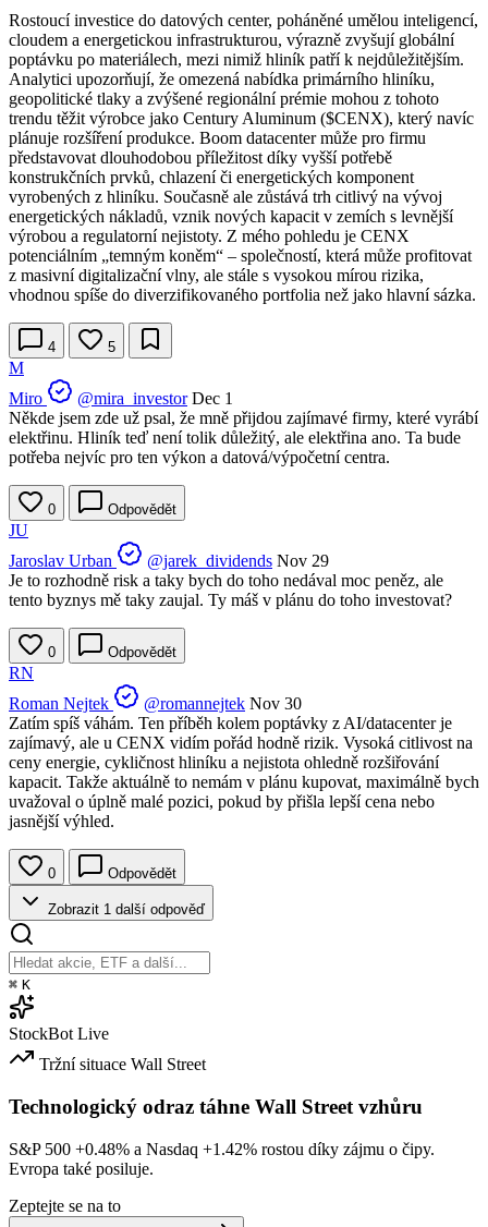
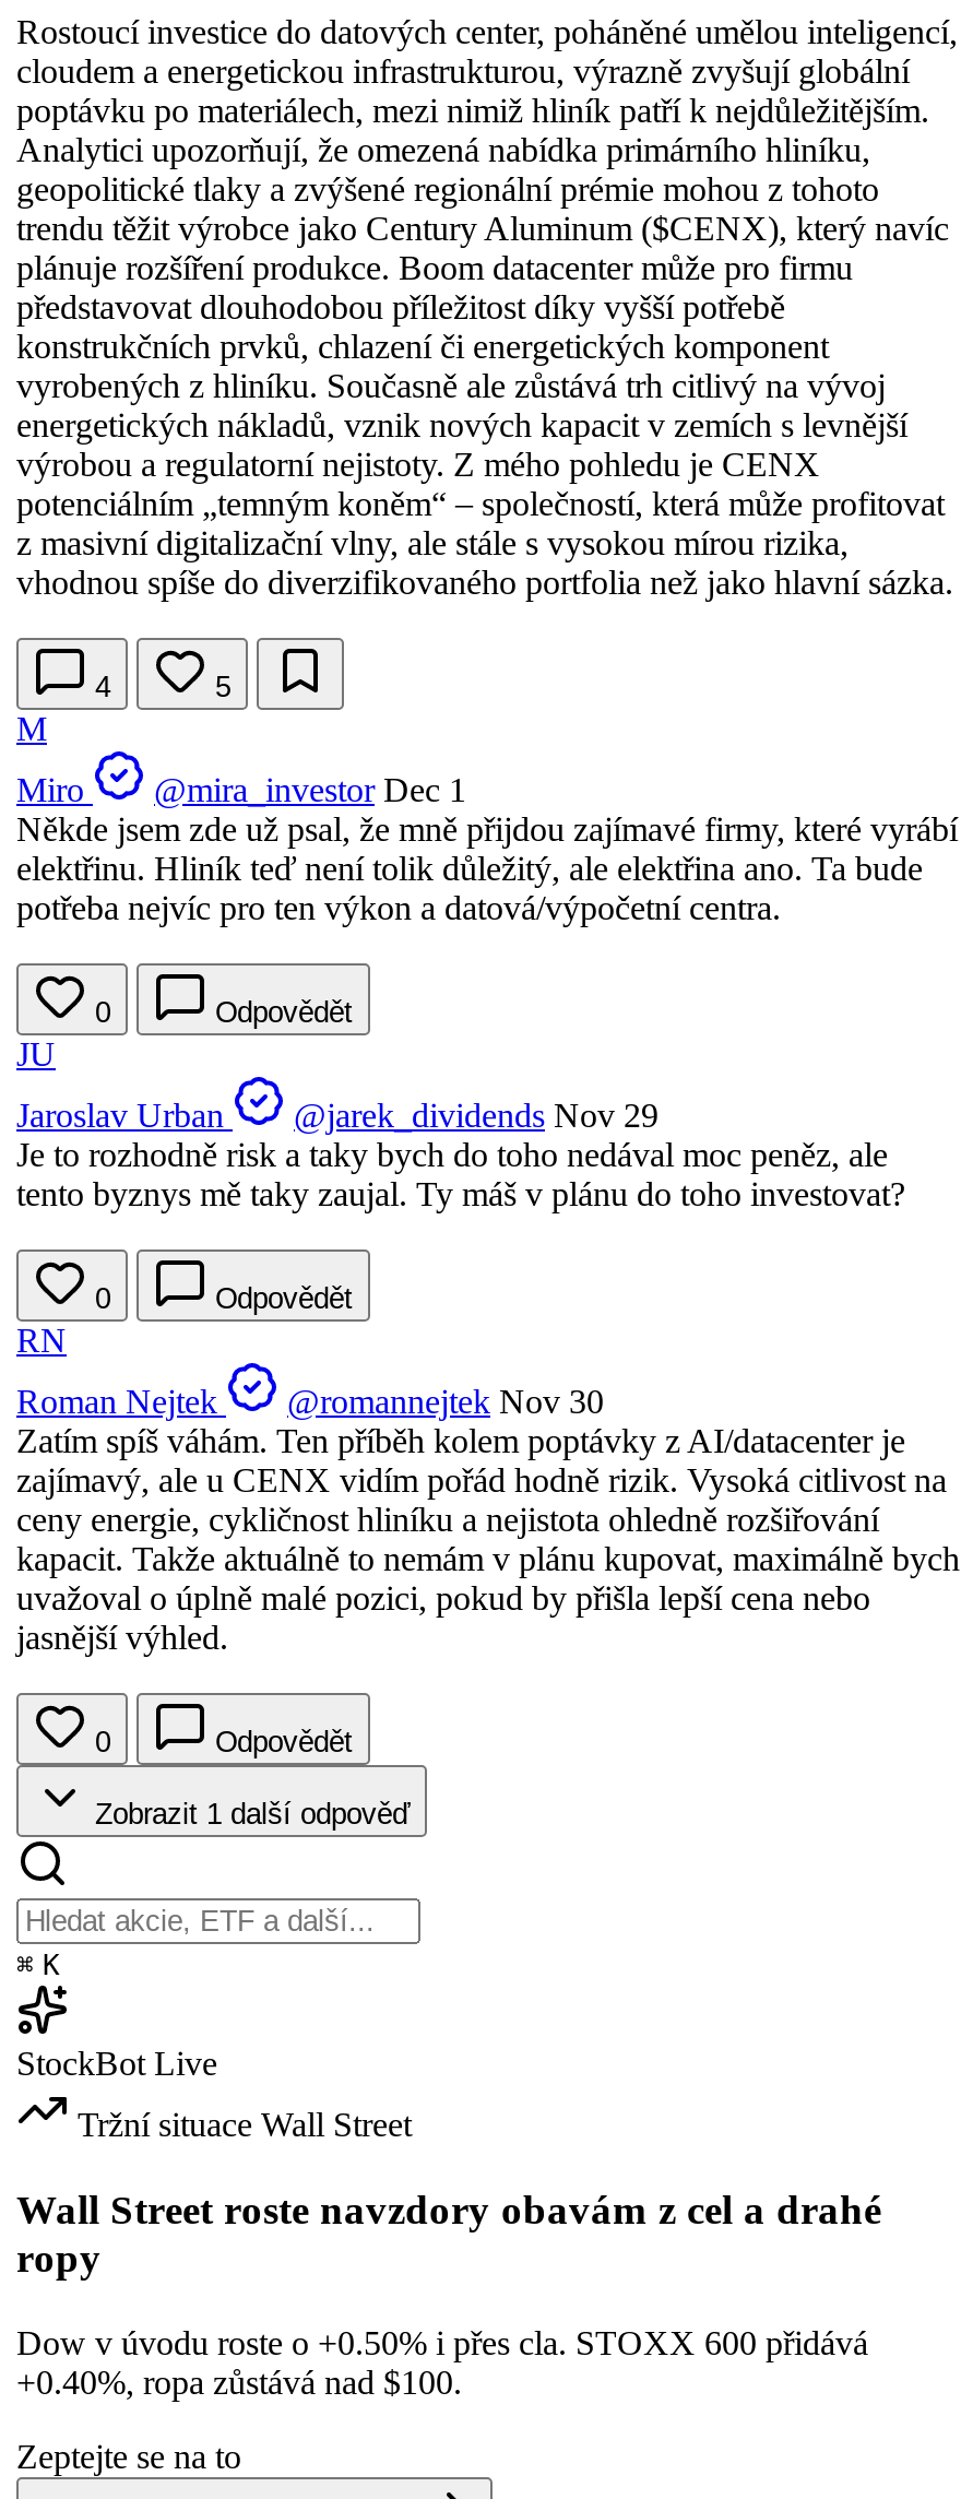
[9,1095,423,1118] Technologický odraz táhne Wall Street vzhůru -> [16,2186,881,2280] Wall Street roste navzdory obavám z cel a drahé | ropy
[9,1139,435,1177] S&P 500 +0.48% a Nasdaq +1.42% rostou díky zájmu o čipy. | Evropa také posiluje. -> [16,2323,868,2400] Dow v úvodu roste o +0.50% i přes cla. STOXX 600 přidává | +0.40%, ropa zůstává nad $100.

